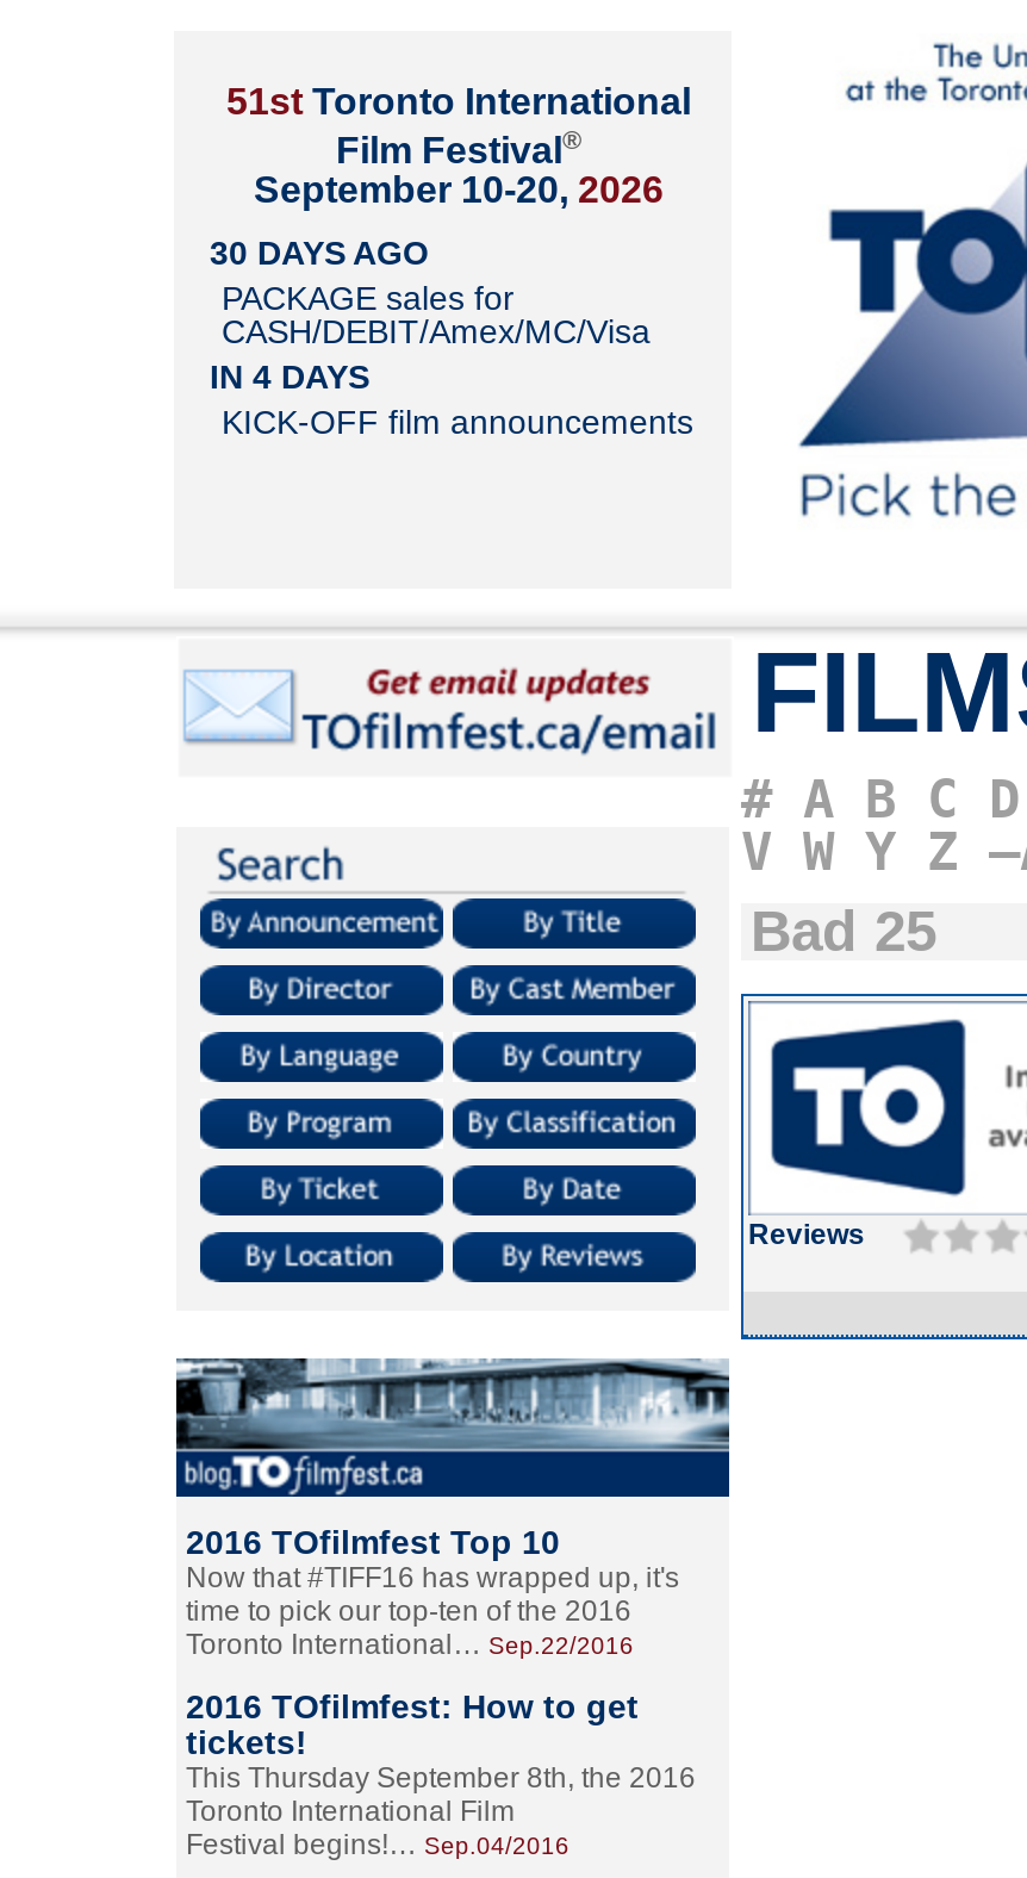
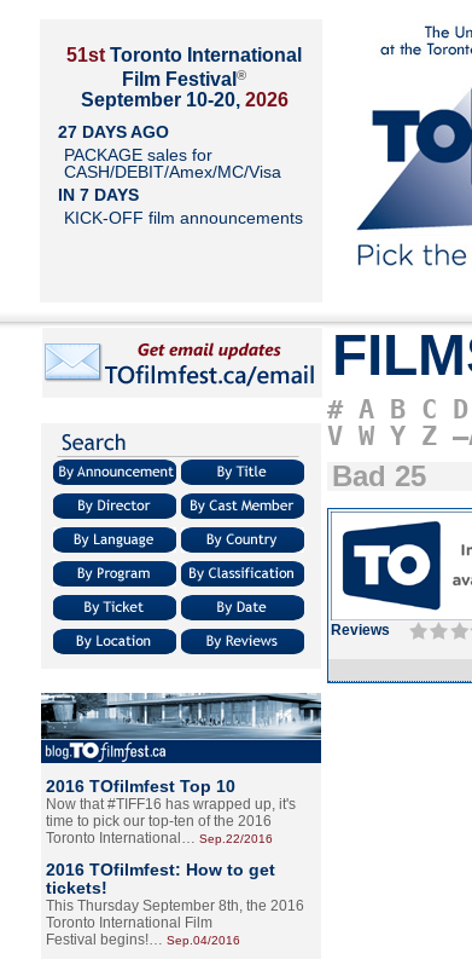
[210,233,429,271] 30 DAYS AGO -> [58,122,169,141] 27 DAYS AGO
[210,357,369,395] IN 4 DAYS -> [58,185,139,204] IN 7 DAYS

